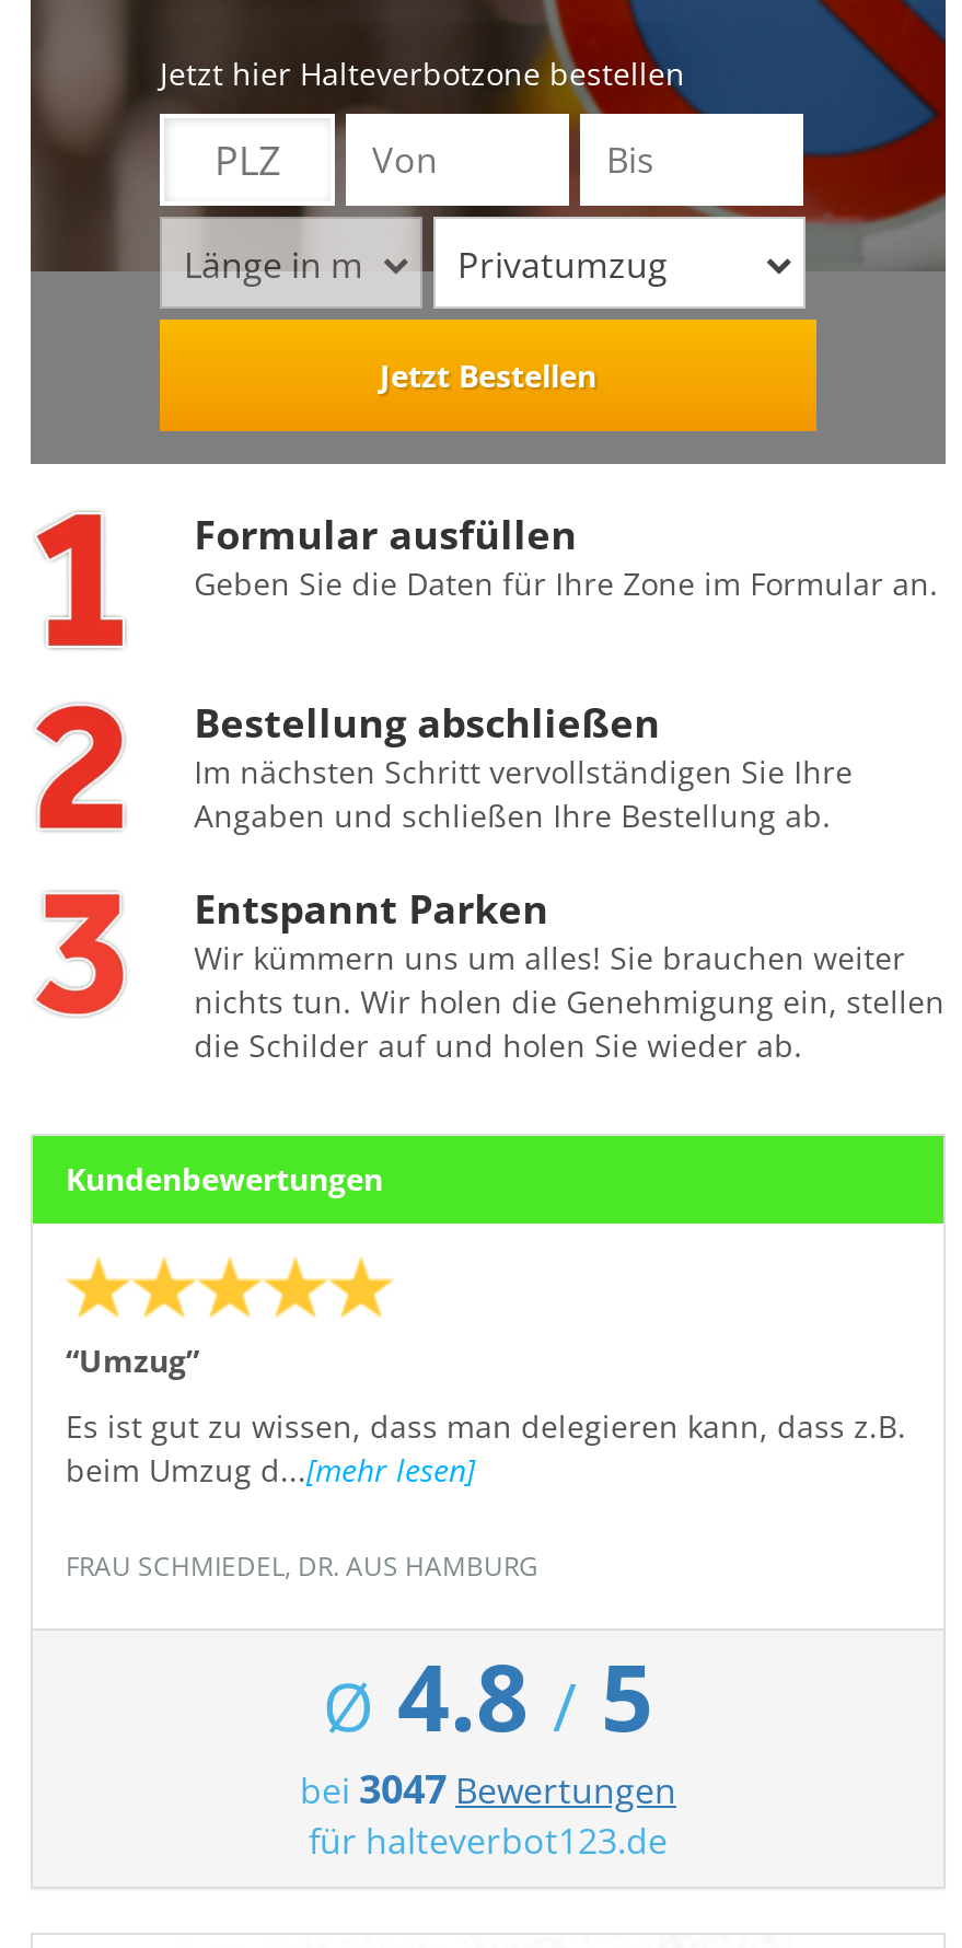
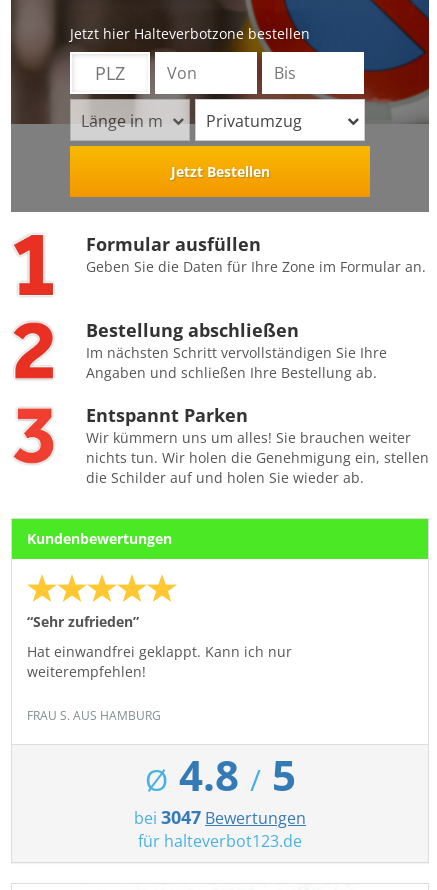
[66,1340,199,1382] “Umzug” -> [27,612,139,631] “Sehr zufrieden”
[66,1406,906,1491] Es ist gut zu wissen, dass man delegieren kann, dass z.B. | beim Umzug d...[mehr lesen] -> [27,642,292,681] Hat einwandfrei geklappt. Kann ich nur | weiterempfehlen!
[66,1548,538,1585] FRAU SCHMIEDEL, DR. AUS HAMBURG -> [27,707,161,724] FRAU S. AUS HAMBURG

